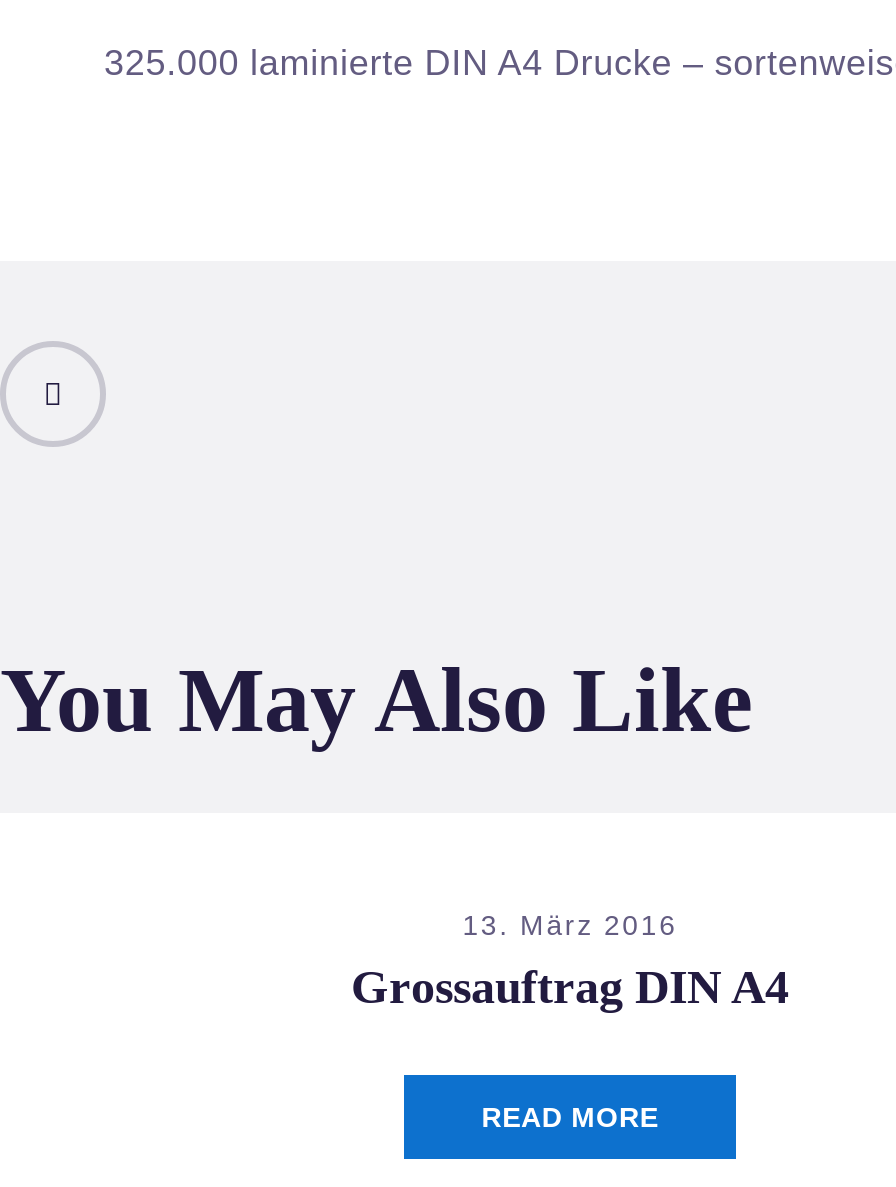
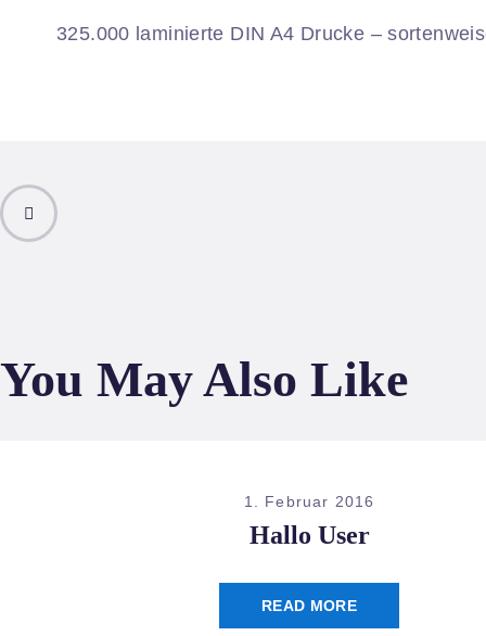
[351,909,789,1014] 13. März 2016 | Grossauftrag DIN A4 -> [244,493,375,549] 1. Februar 2016 | Hallo User

